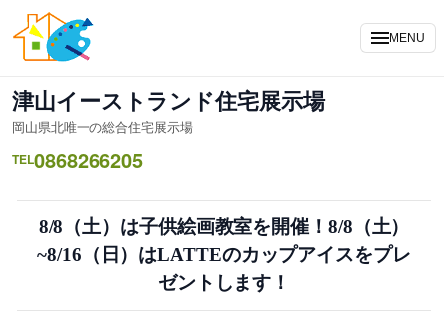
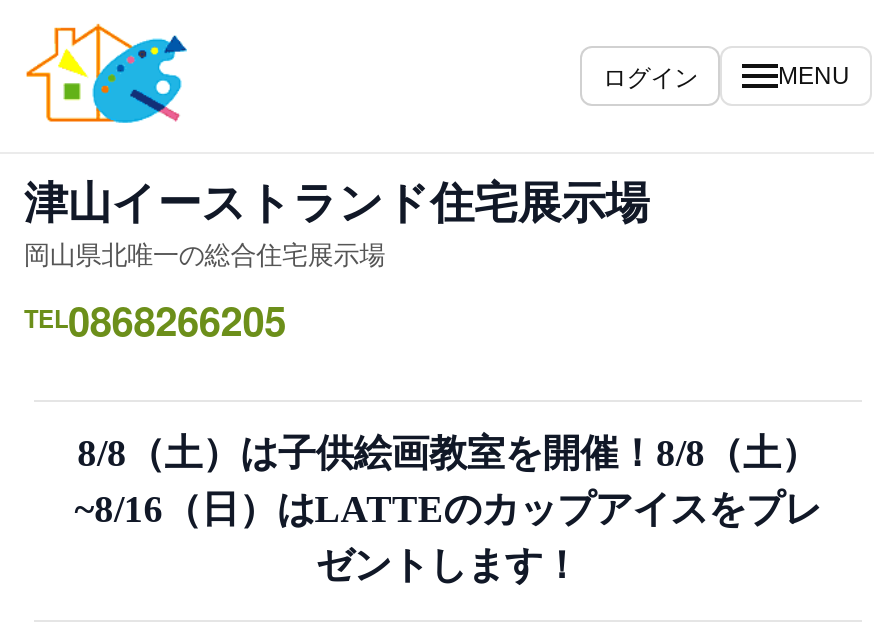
none -> [603,58,698,92] ログイン

